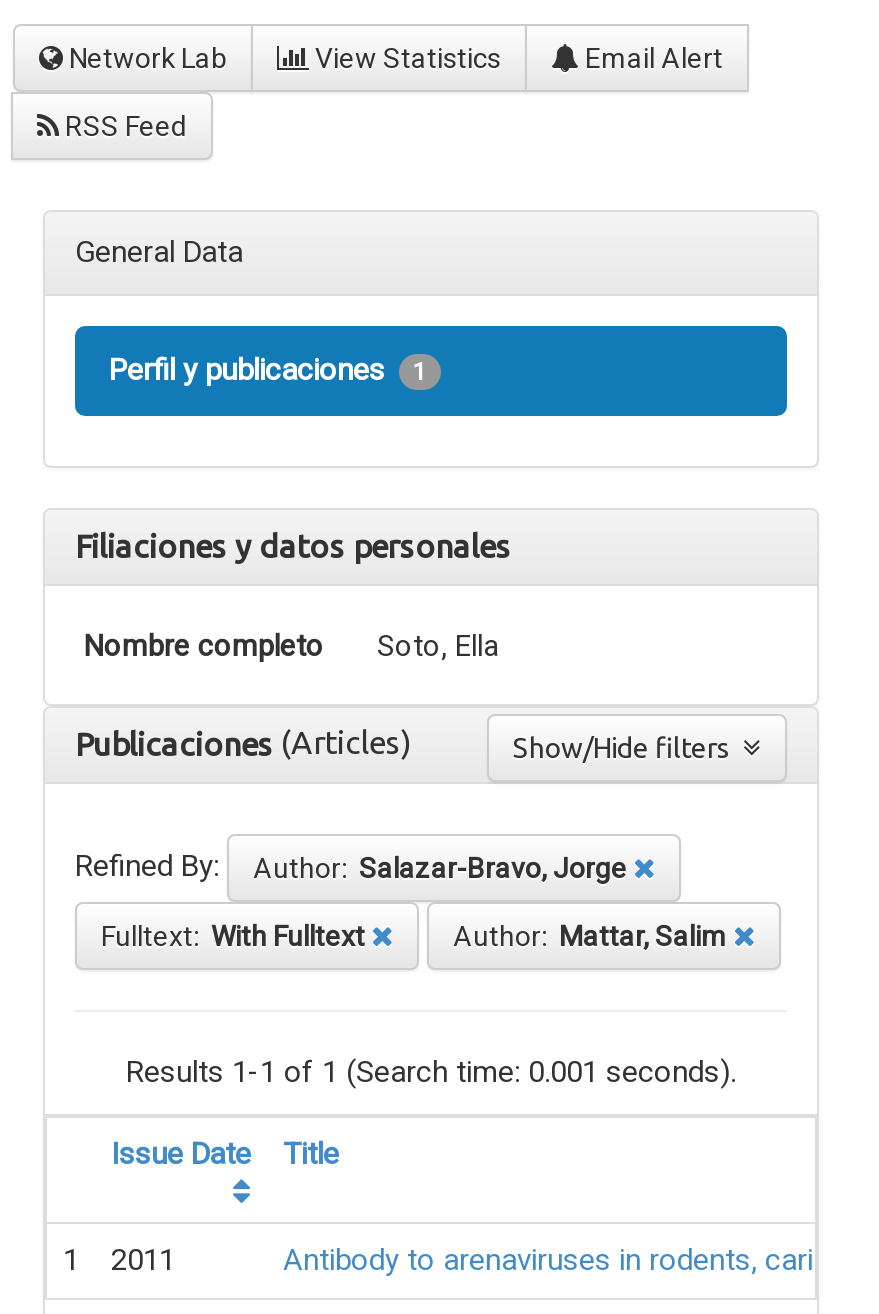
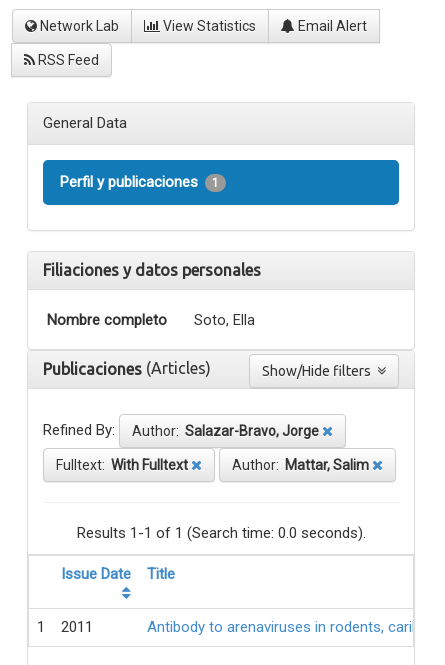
[126,1054,736,1090] Results 1-1 of 1 (Search time: 0.001 seconds). -> [76,524,365,542] Results 1-1 of 1 (Search time: 0.0 seconds).

